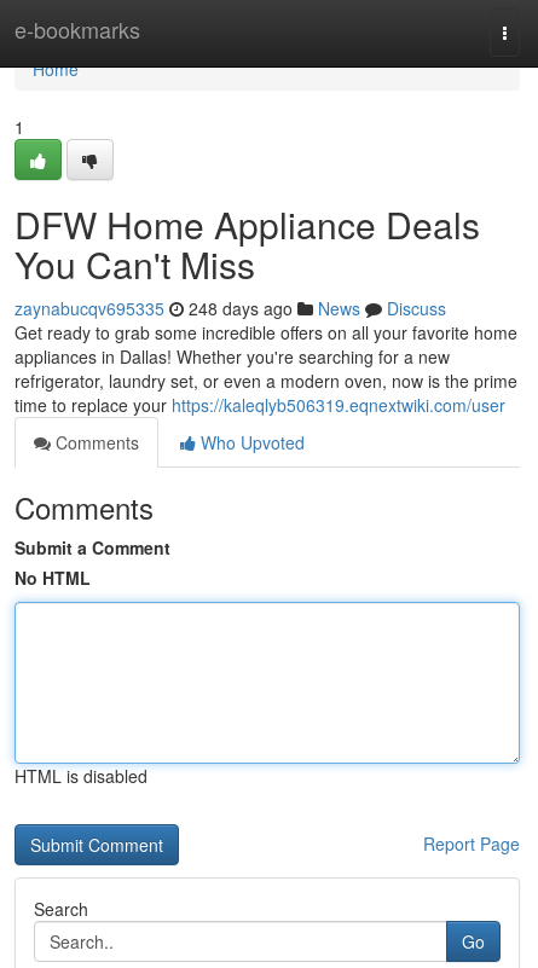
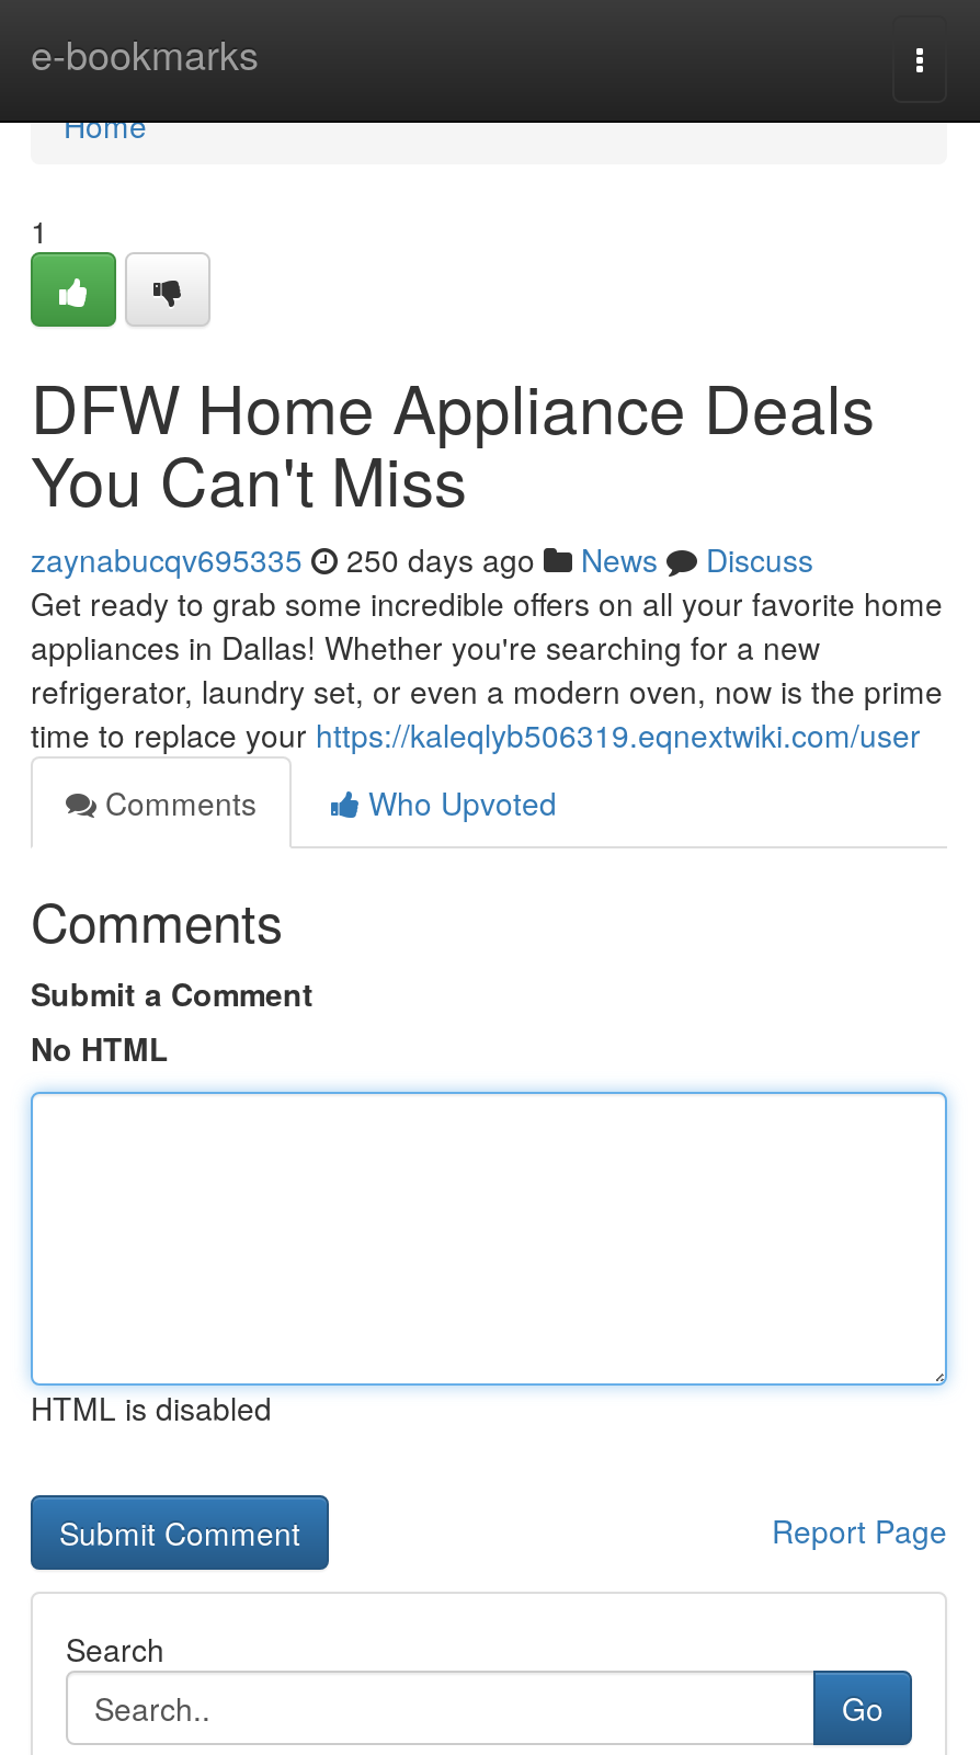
[15,296,446,320] zaynabucqv695335 248 days ago News Discuss -> [31,537,813,581] zaynabucqv695335 250 days ago News Discuss

